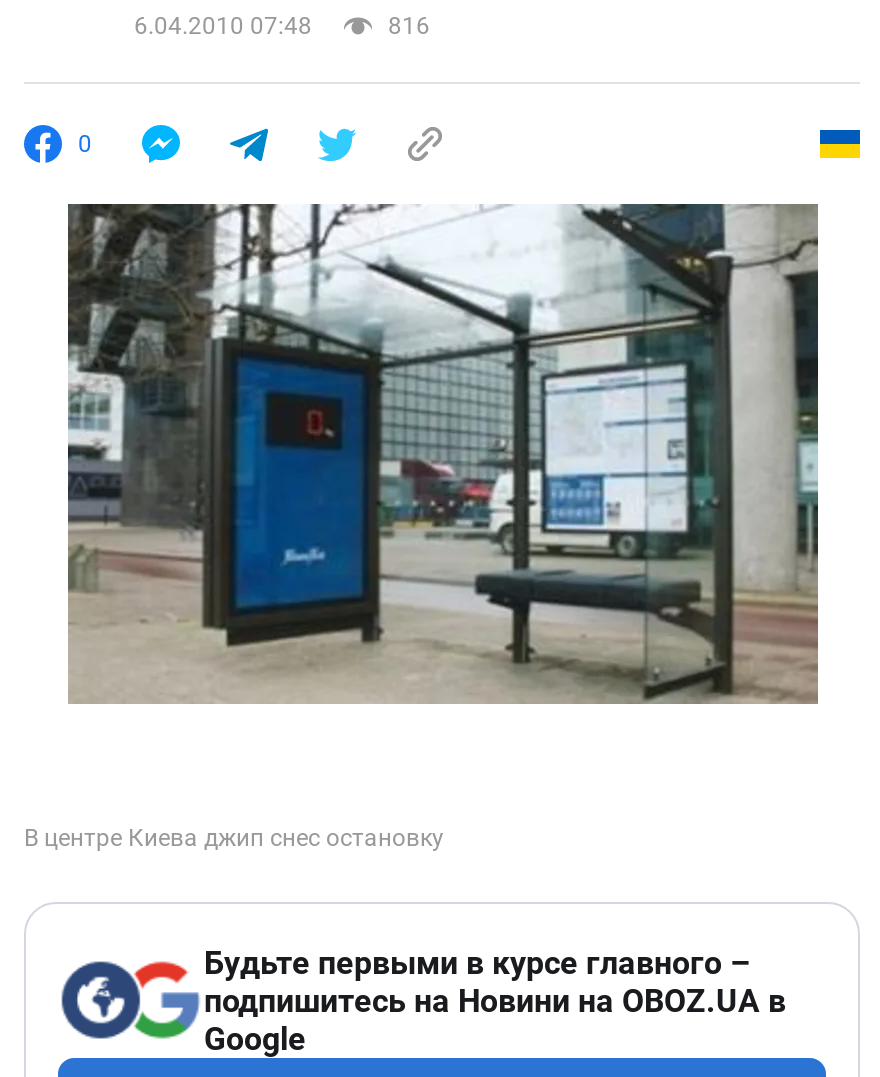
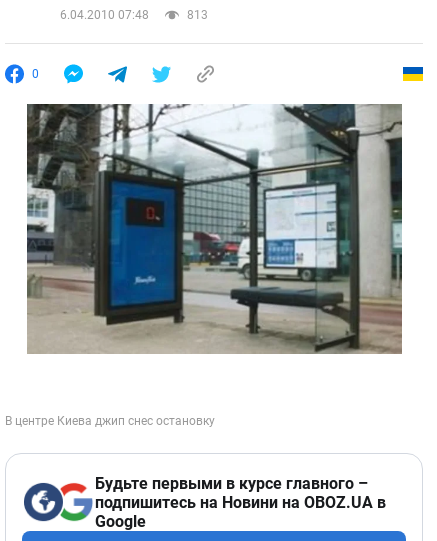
[388,12,430,40] 816 -> [187,8,208,22] 813

